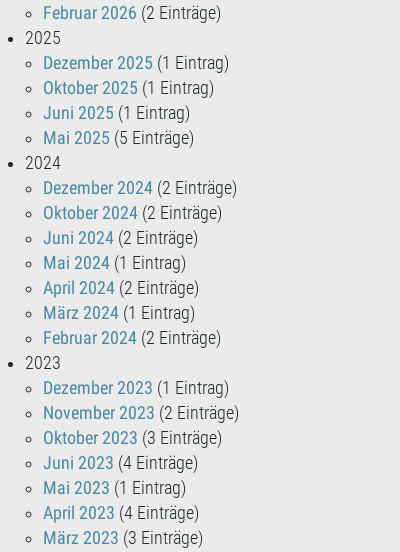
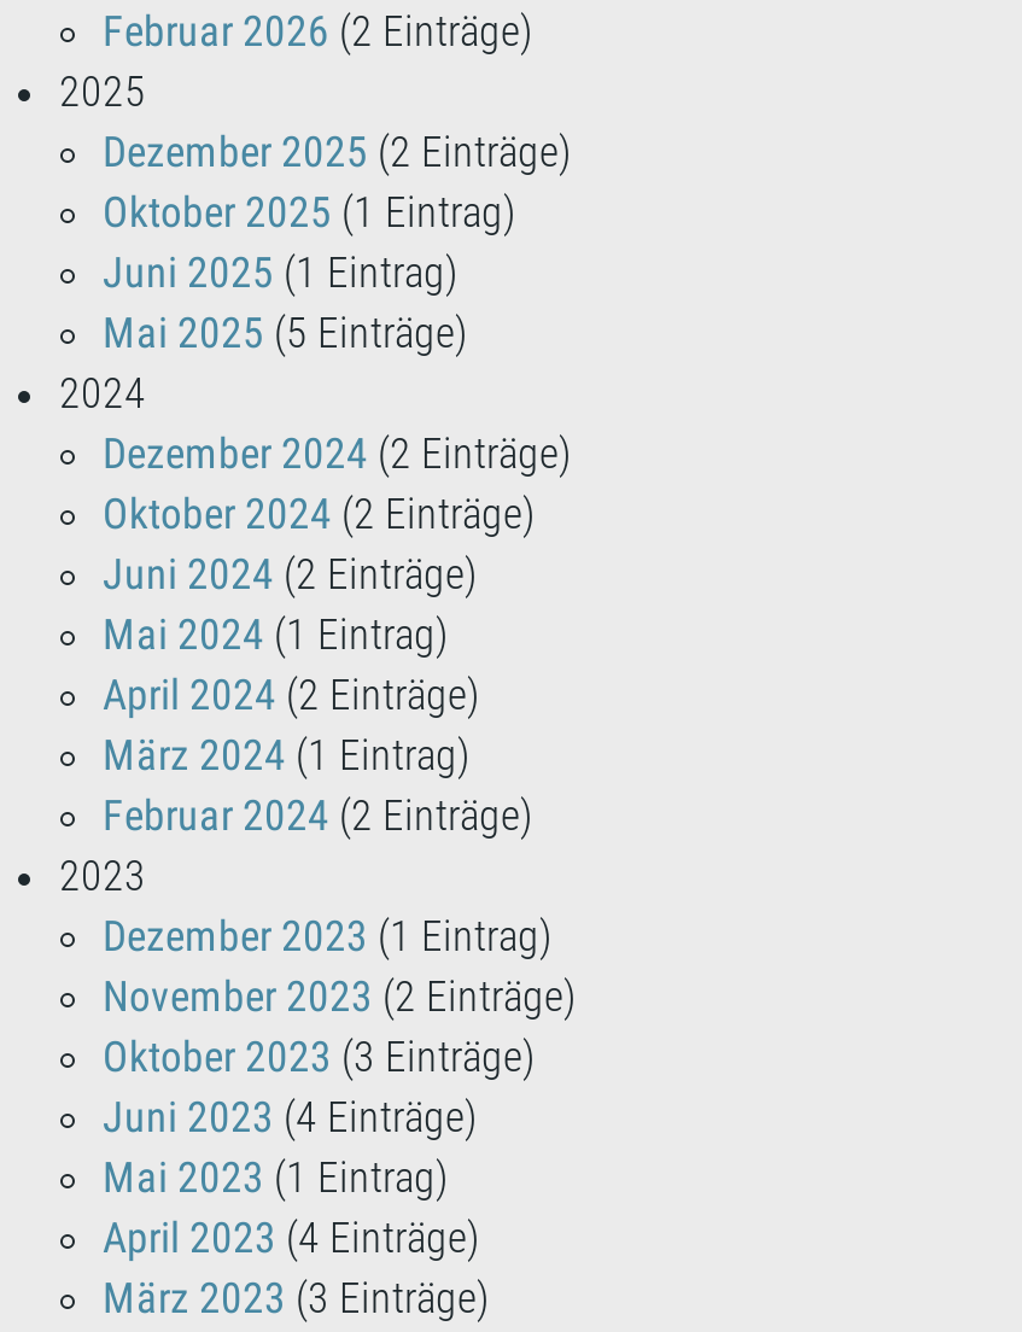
[43,53,229,73] Dezember 2025 (1 Eintrag) -> [103,128,571,177] Dezember 2025 (2 Einträge)

